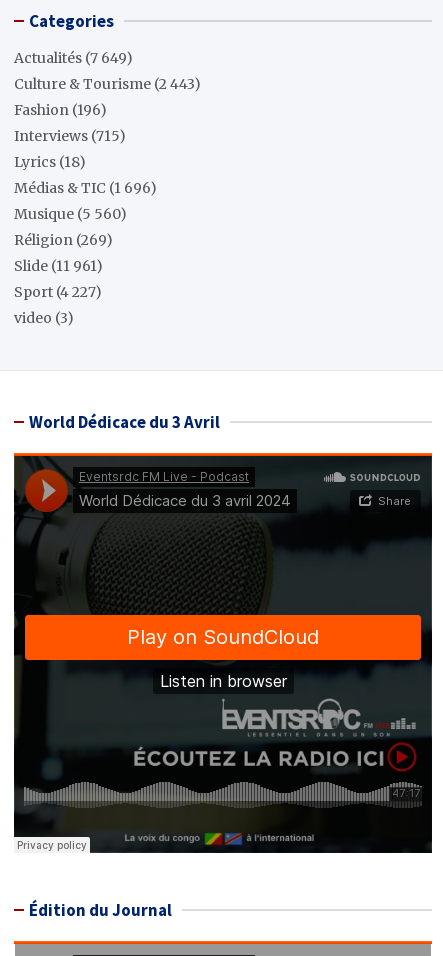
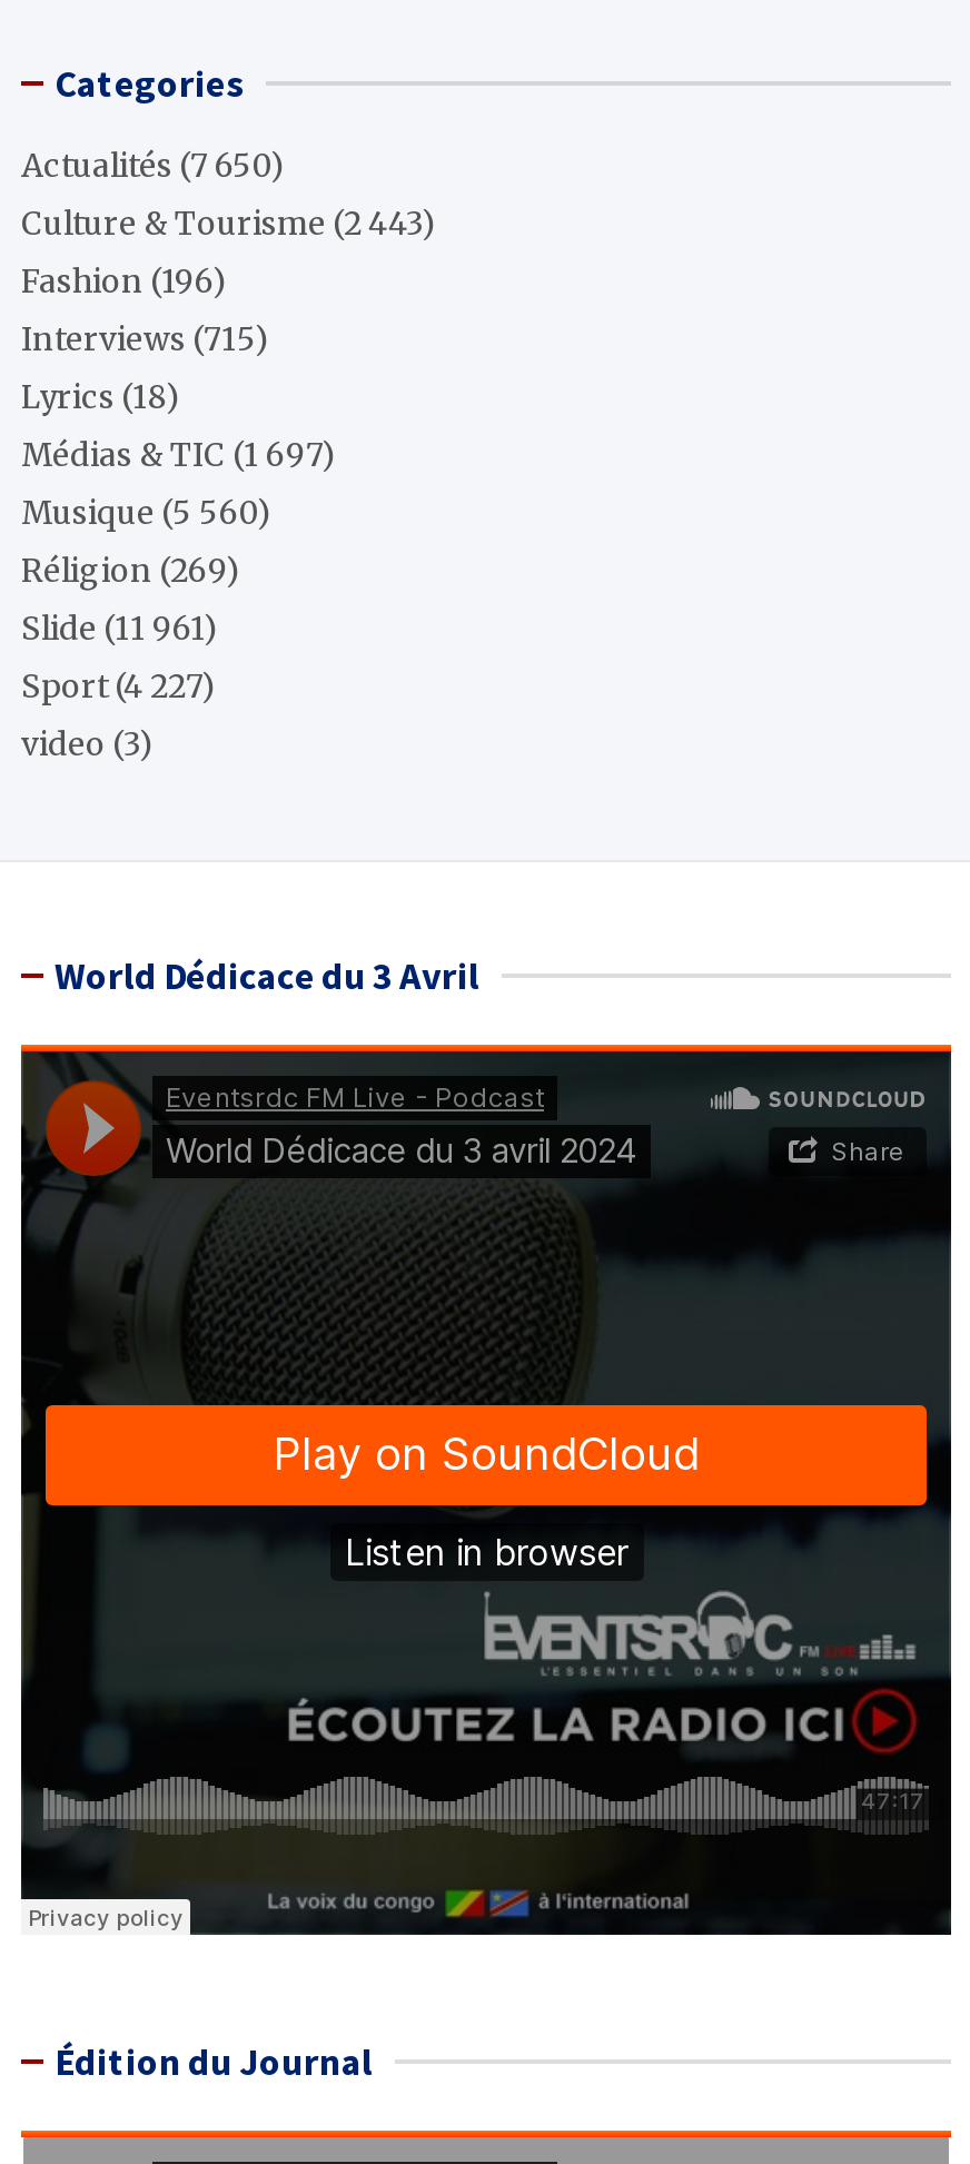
[14,49,133,67] Actualités (7 649) -> [21,146,286,186] Actualités (7 650)
[14,179,157,197] Médias & TIC (1 696) -> [21,435,337,475] Médias & TIC (1 697)

